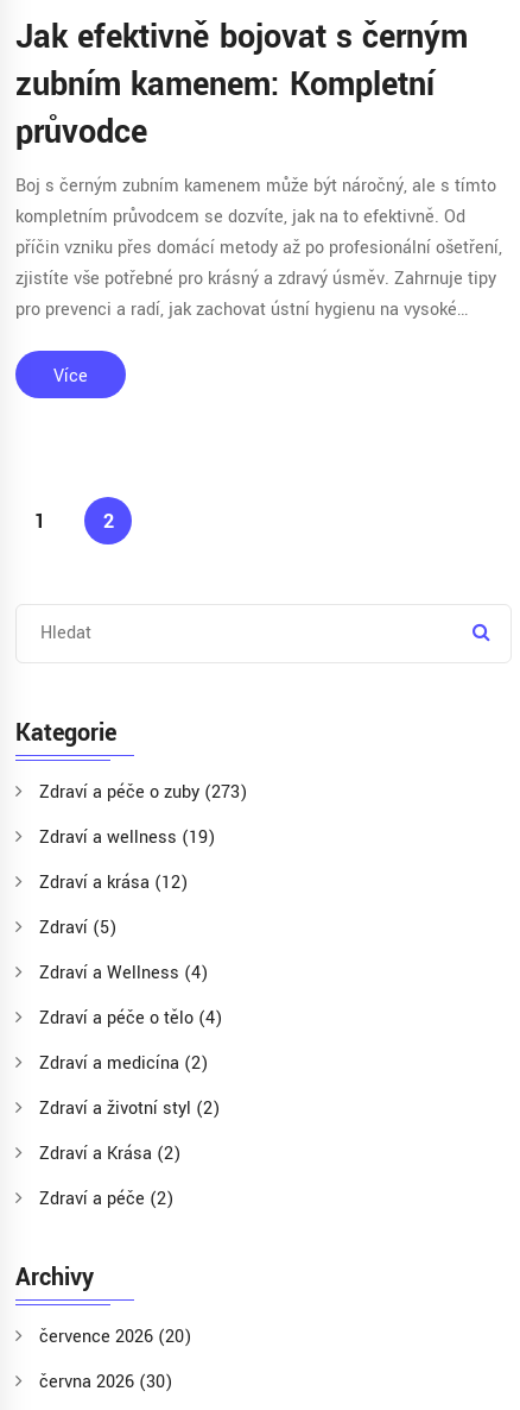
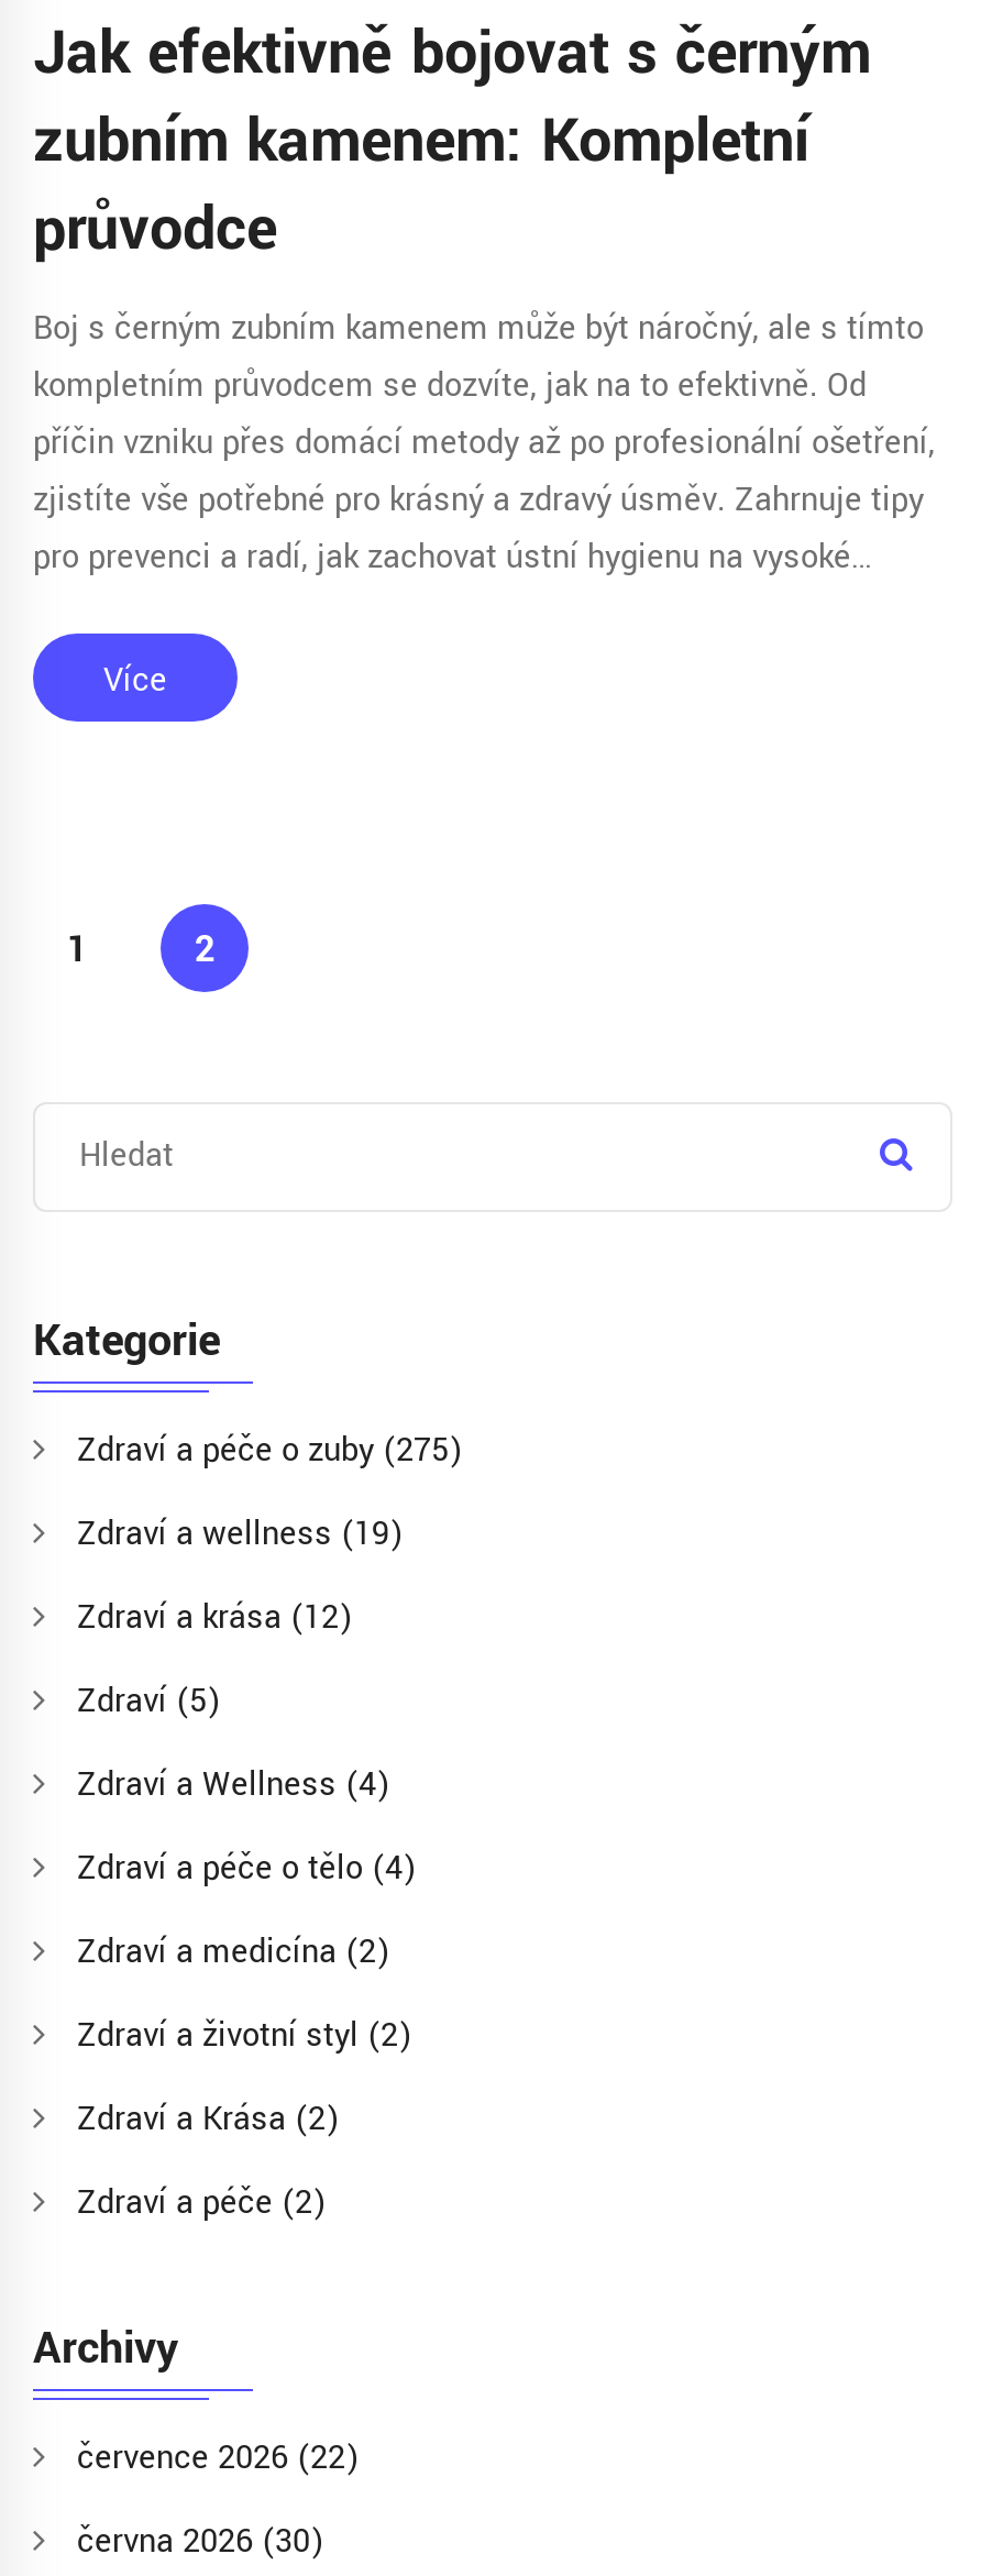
[39,780,247,805] Zdraví a péče o zuby (273) -> [77,1428,462,1474] Zdraví a péče o zuby (275)
[39,1325,191,1349] července 2026 (20) -> [77,2435,359,2482] července 2026 (22)

